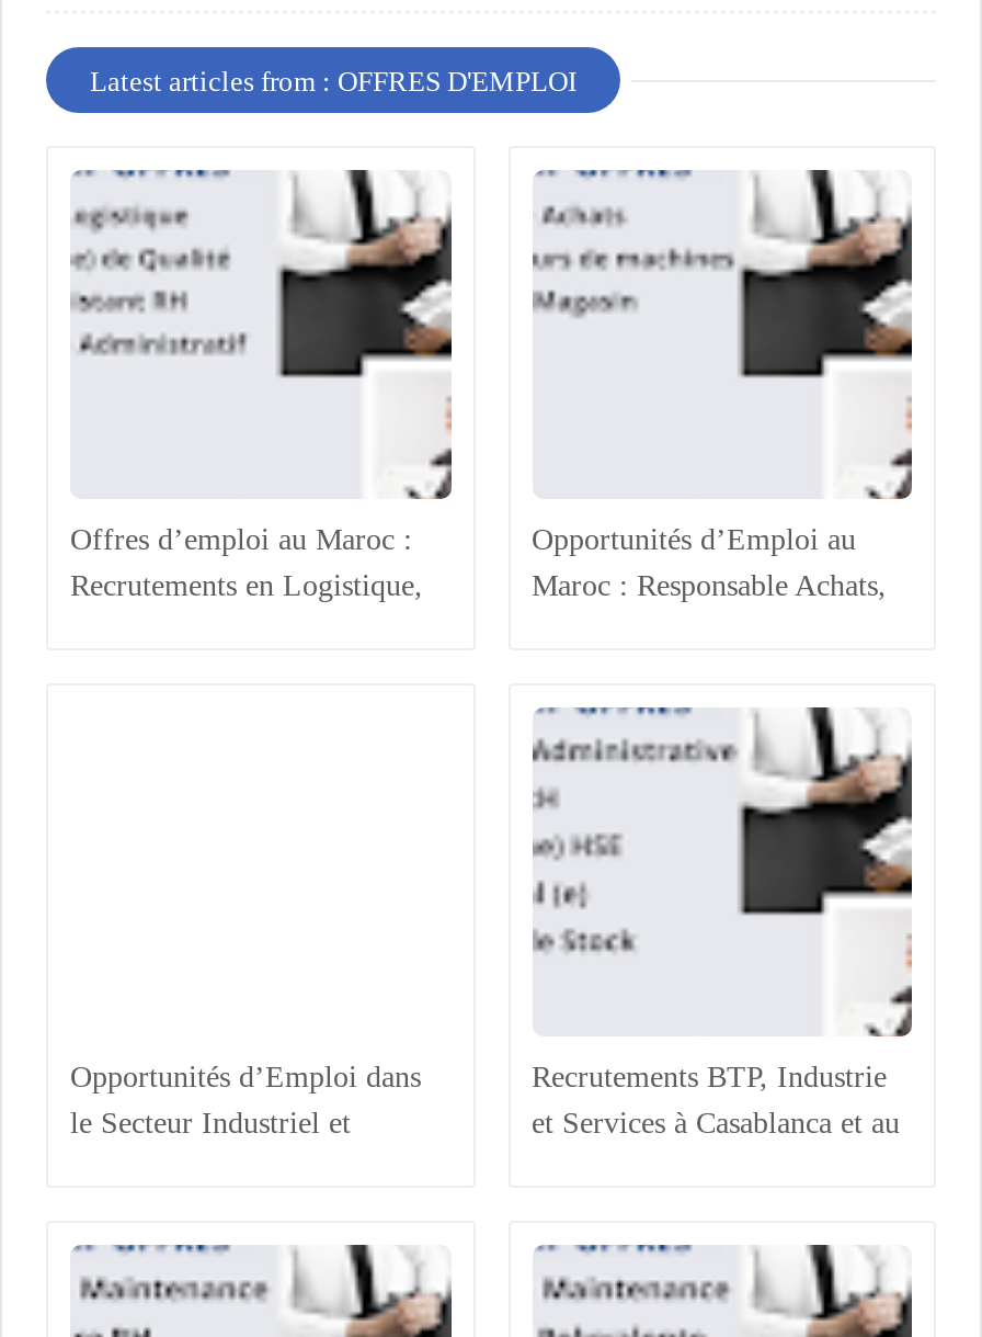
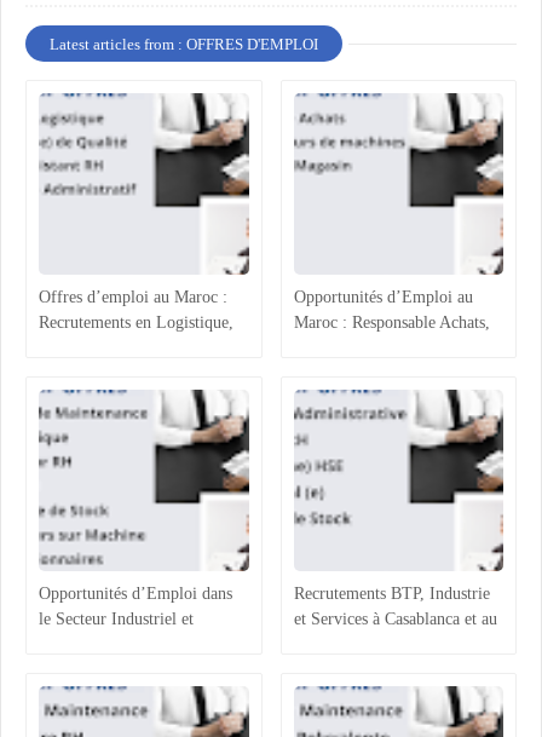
none -> [38,388,250,572] [image]

